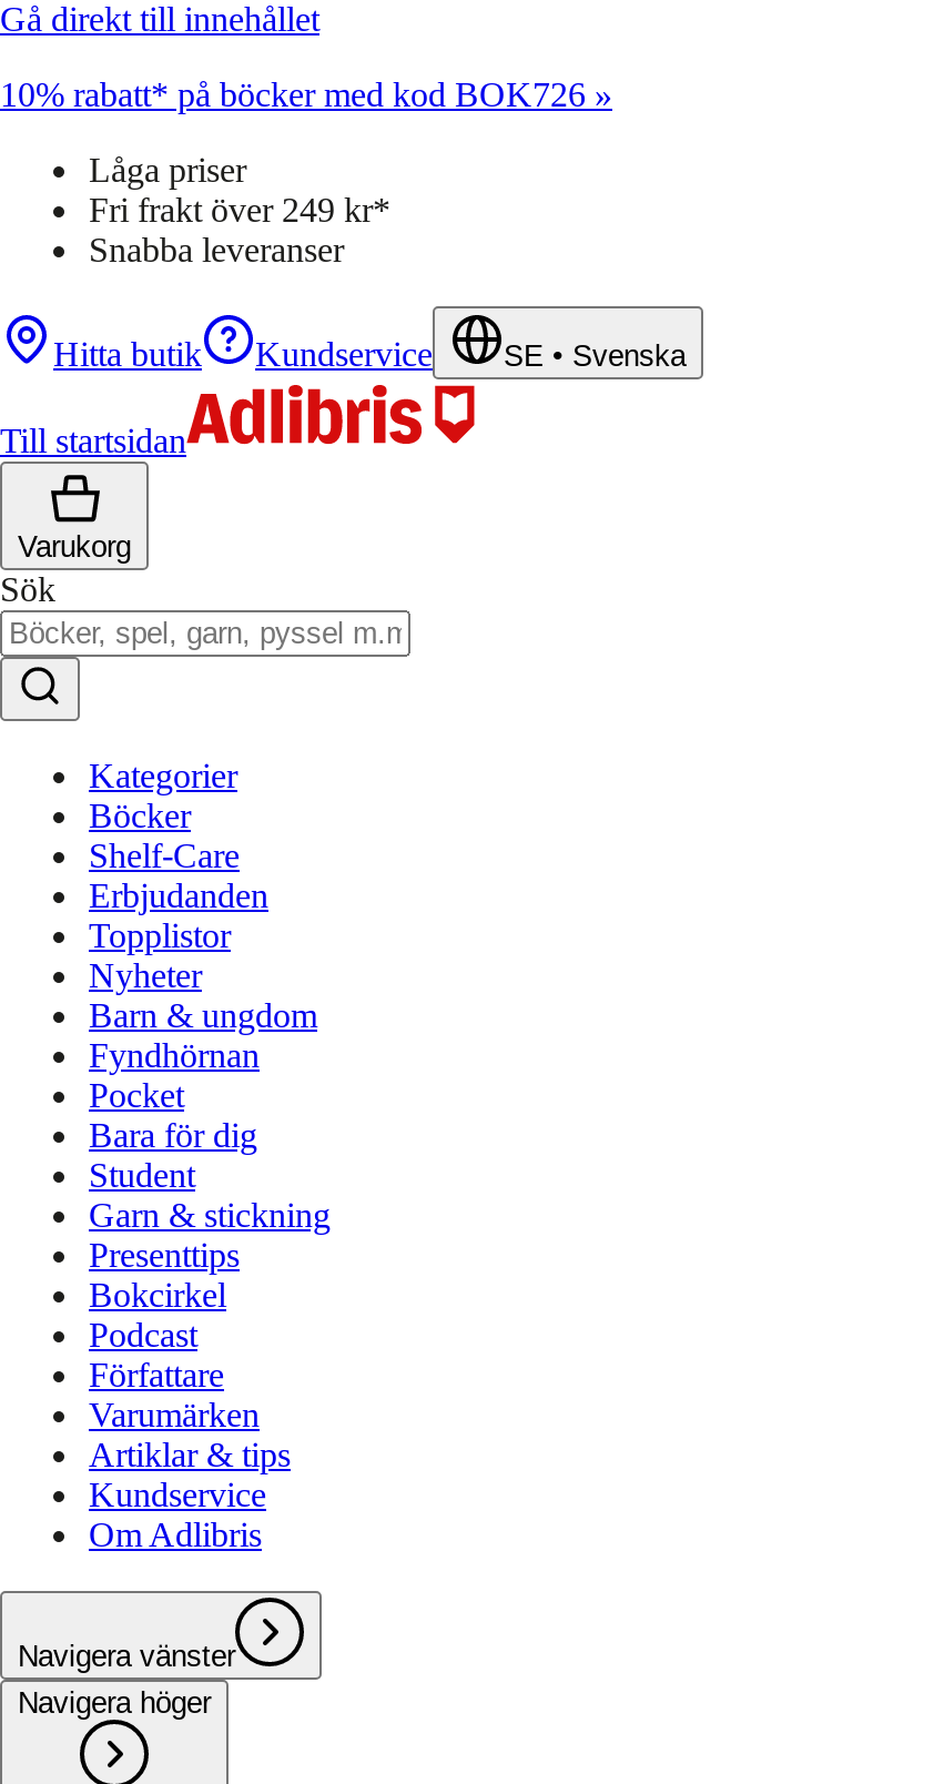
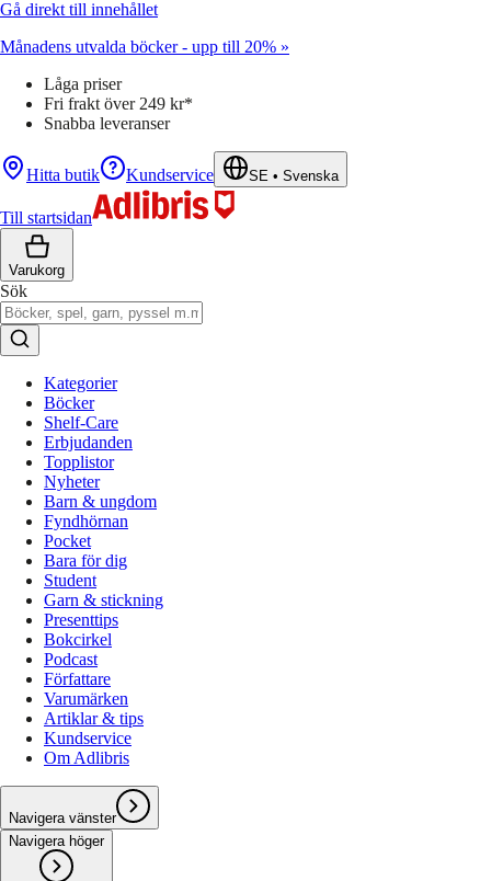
[0,75,612,113] 10% rabatt* på böcker med kod BOK726 » -> [0,37,289,56] Månadens utvalda böcker - upp till 20% »

